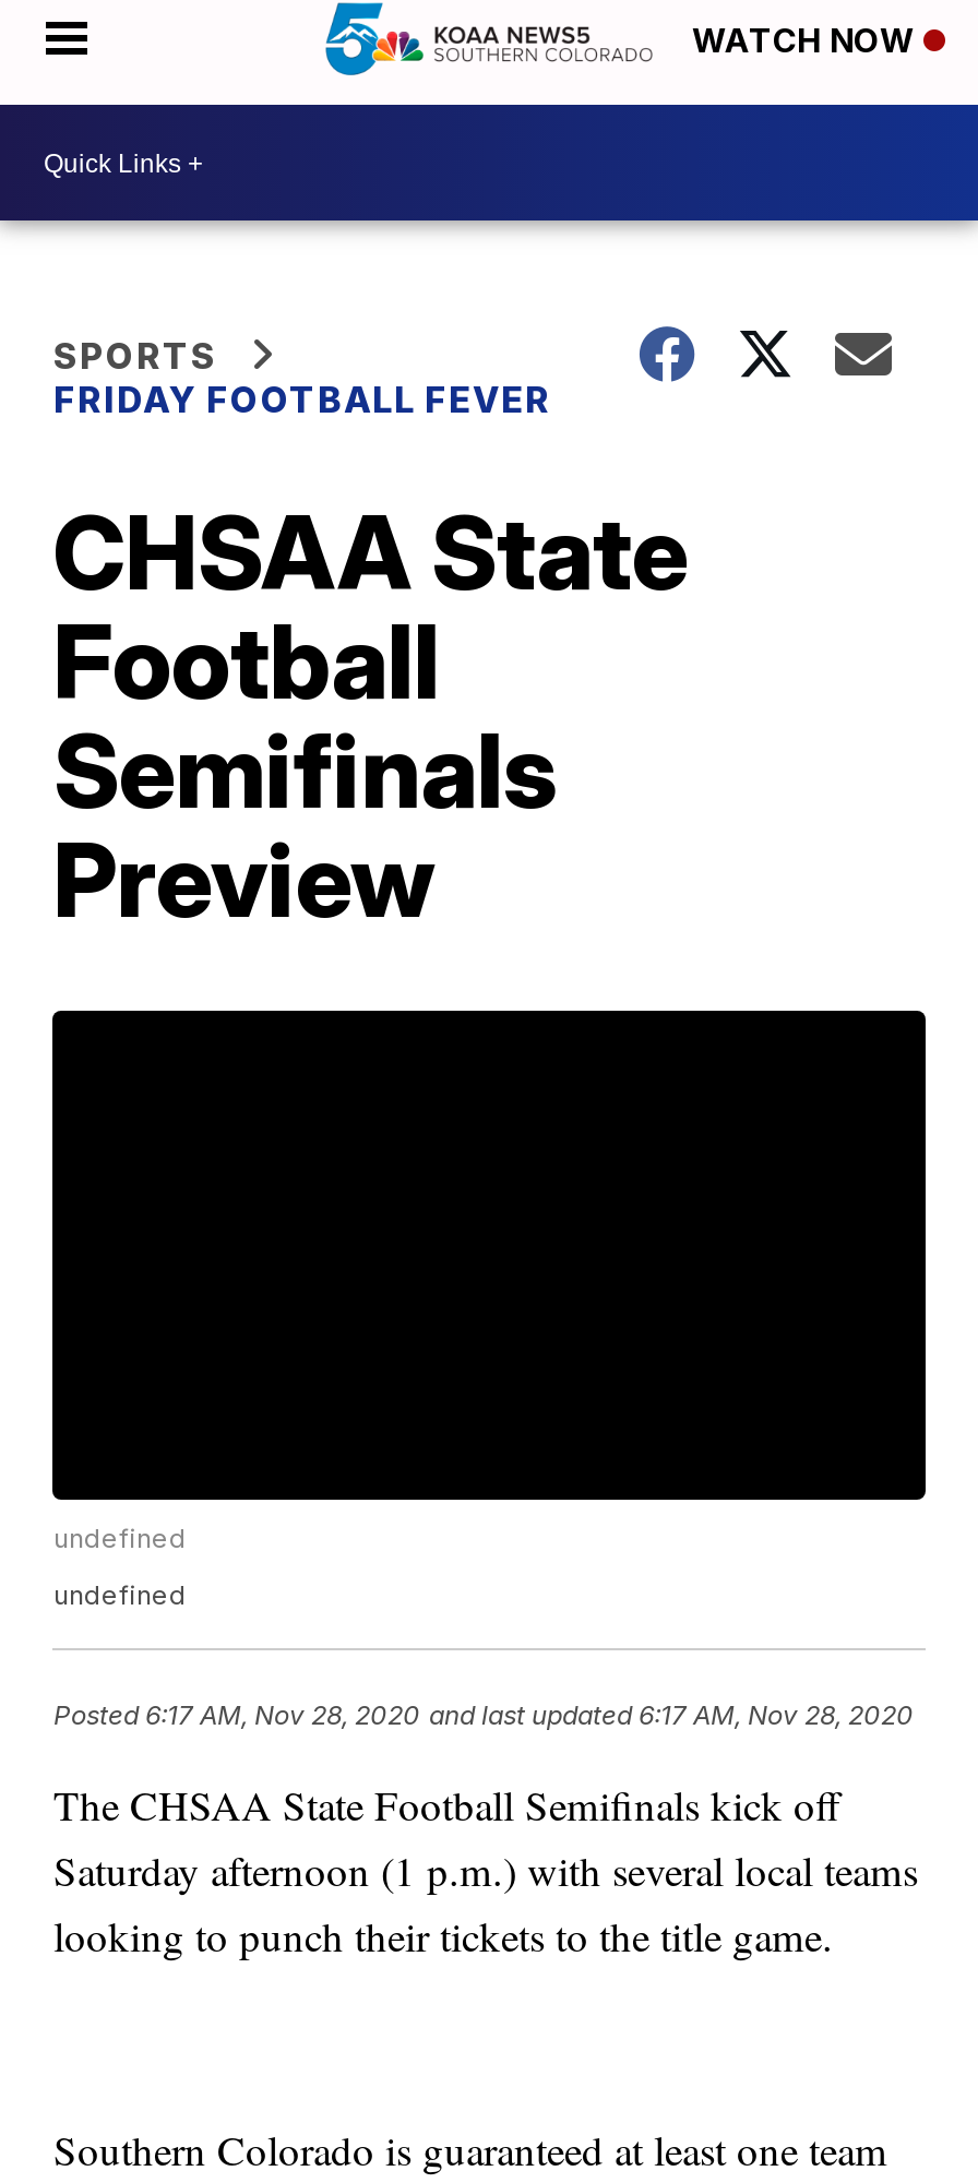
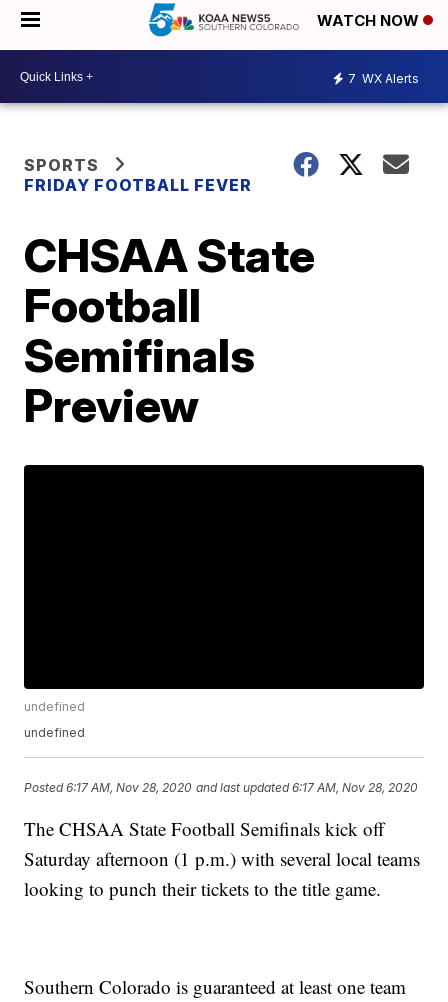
none -> [348,70,419,85] 7 WX Alerts

